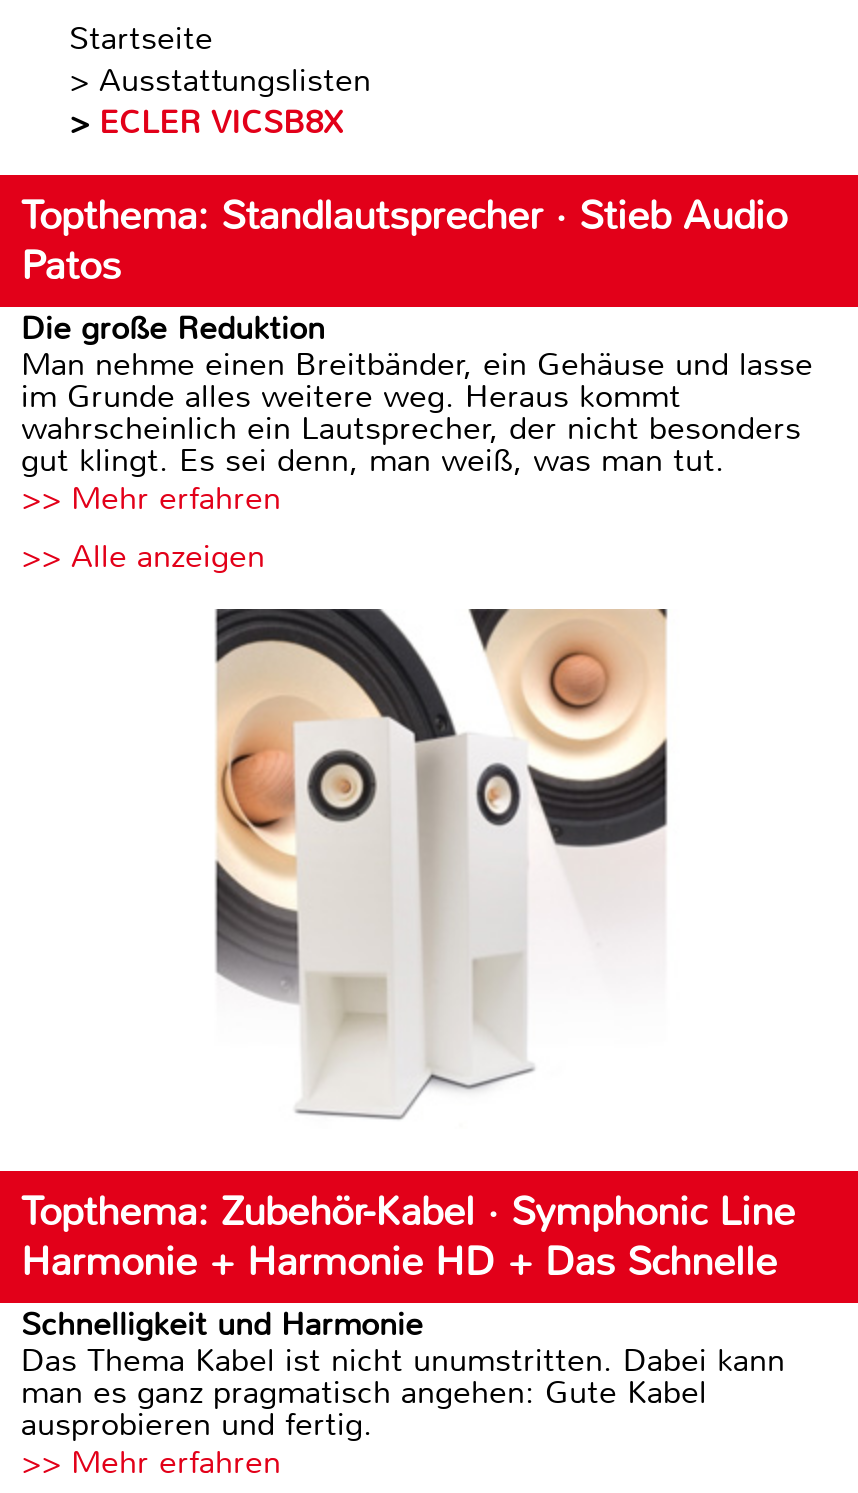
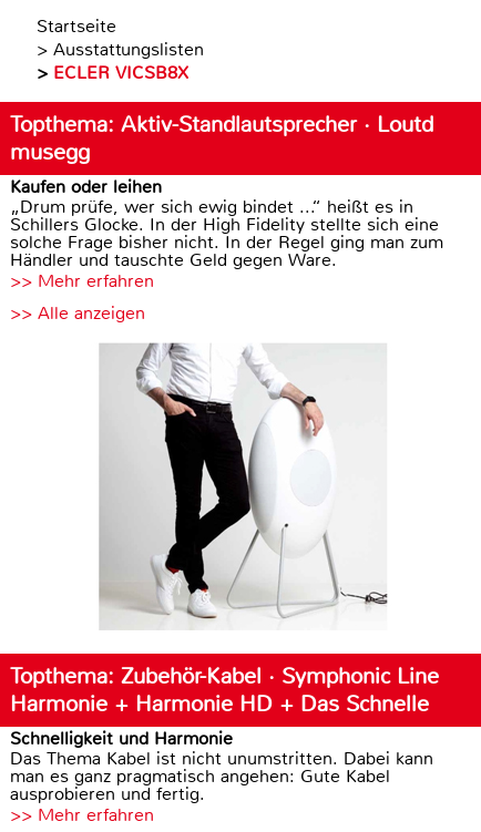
[21,191,813,481] Topthema: Standlautsprecher · Stieb Audio | Patos | Die große Reduktion | Man nehme einen Breitbänder, ein Gehäuse und lasse | im Grunde alles weitere weg. Heraus kommt | wahrscheinlich ein Lautsprecher, der nicht besonders | gut klingt. Es sei denn, man weiß, was man tut. -> [10,111,443,271] Topthema: Aktiv-Standlautsprecher · Loutd | musegg | Kaufen oder leihen | „Drum prüfe, wer sich ewig bindet ...“ heißt es in | Schillers Glocke. In der High Fidelity stellte sich eine | solche Frage bisher nicht. In der Regel ging man zum | Händler und tauschte Geld gegen Ware.
[183,607,701,1123] [image] -> [99,342,388,629] [image]

